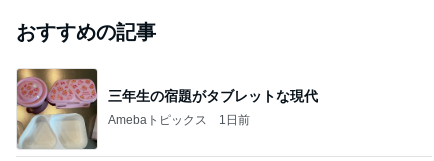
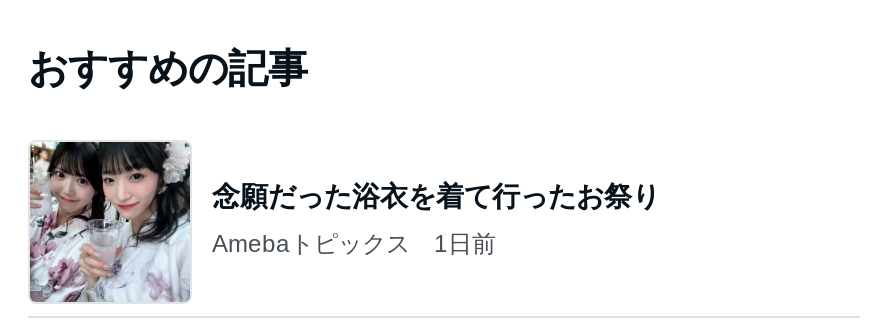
[17,68,318,149] [image] | 三年生の宿題がタブレットな現代 -> [30,140,660,302] [image] | 念願だった浴衣を着て行ったお祭り

